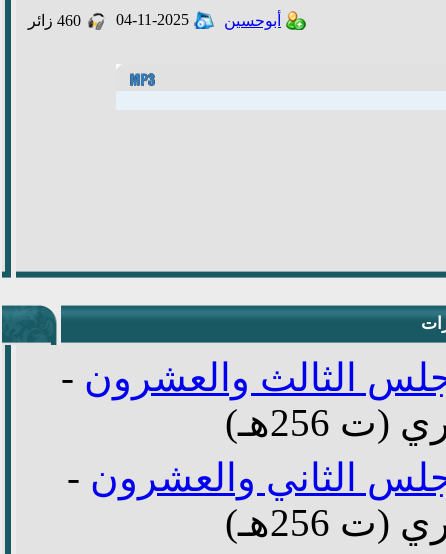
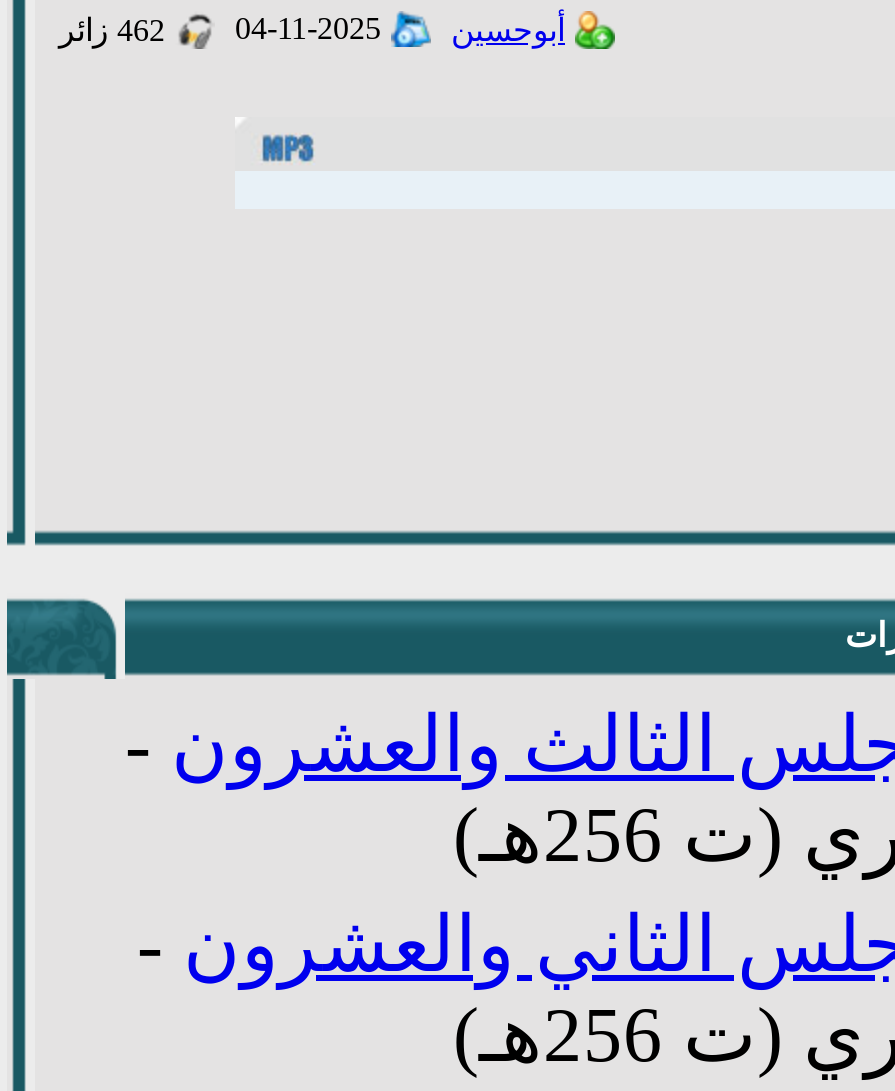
[38,12,91,29] 460 زائر -> [79,14,185,48] 462 زائر

